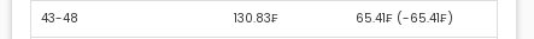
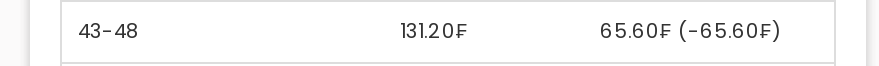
[233,9,278,27] 130.83₣ -> [400,16,468,46] 131.20₣
[356,9,453,27] 65.41₣ (-65.41₣) -> [600,16,782,46] 65.60₣ (-65.60₣)

